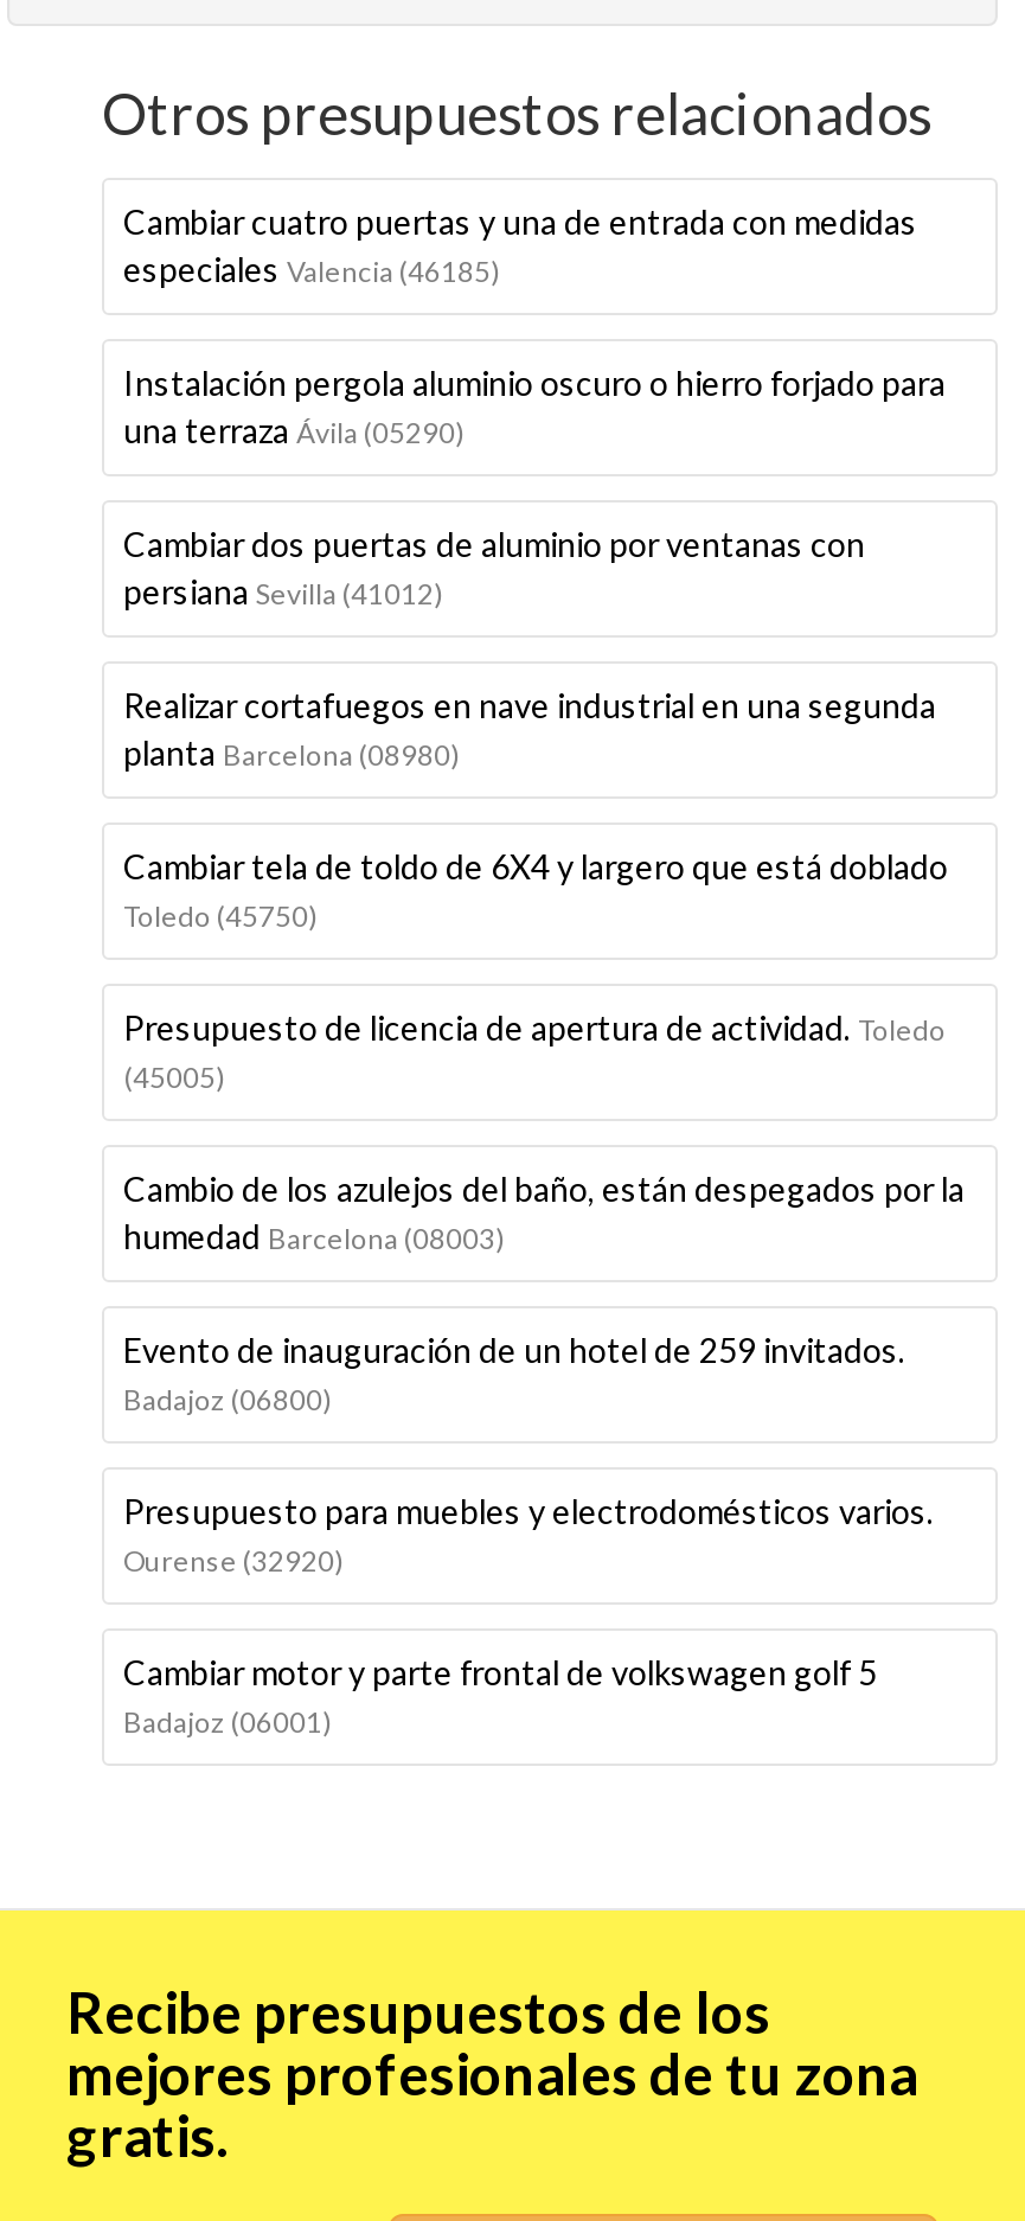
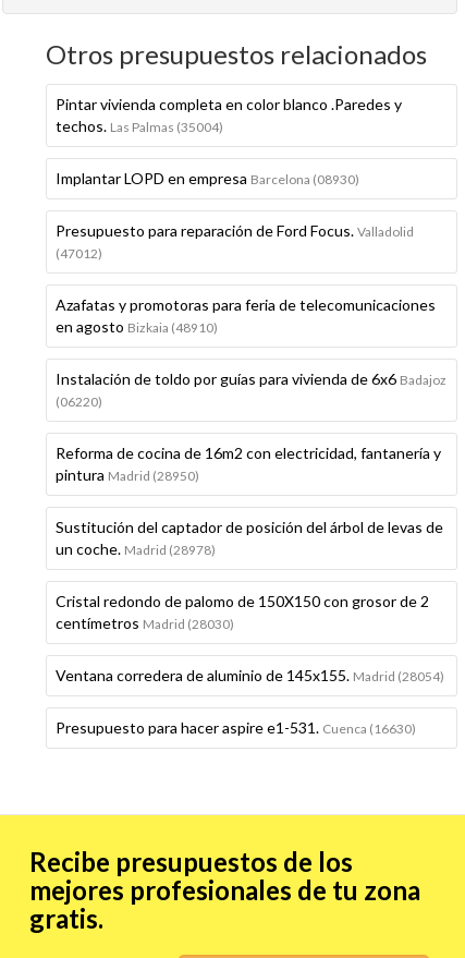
[123,201,917,289] Cambiar cuatro puertas y una de entrada con medidas | especiales Valencia (46185) -> [56,95,402,135] Pintar vivienda completa en color blanco .Paredes y | techos. Las Palmas (35004)
[123,363,946,450] Instalación pergola aluminio oscuro o hierro forjado para | una terraza Ávila (05290) -> [56,169,359,187] Implantar LOPD en empresa Barcelona (08930)
[123,524,865,612] Cambiar dos puertas de aluminio por ventanas con | persiana Sevilla (41012) -> [56,221,414,262] Presupuesto para reparación de Ford Focus. Valladolid | (47012)
[123,685,936,773] Realizar cortafuegos en nave industrial en una segunda | planta Barcelona (08980) -> [56,295,436,336] Azafatas y promotoras para feria de telecomunicaciones | en agosto Bizkaia (48910)
[123,846,948,934] Cambiar tela de toldo de 6X4 y largero que está doblado | Toledo (45750) -> [56,369,446,410] Instalación de toldo por guías para vivienda de 6x6 Badajoz | (06220)
[123,1007,946,1095] Presupuesto de licencia de apertura de actividad. Toledo | (45005) -> [56,444,441,484] Reforma de cocina de 16m2 con electricidad, fantanería y | pintura Madrid (28950)
[123,1169,965,1256] Cambio de los azulejos del baño, están despegados por la | humedad Barcelona (08003) -> [56,518,443,558] Sustitución del captador de posición del árbol de levas de | un coche. Madrid (28978)
[123,1330,905,1417] Evento de inauguración de un hotel de 259 invitados. | Badajoz (06800) -> [56,592,429,632] Cristal redondo de palomo de 150X150 con grosor de 2 | centímetros Madrid (28030)
[123,1491,934,1579] Presupuesto para muebles y electrodomésticos varios. | Ourense (32920) -> [56,666,444,684] Ventana corredera de aluminio de 145x155. Madrid (28054)
[123,1652,877,1740] Cambiar motor y parte frontal de volkswagen golf 5 | Badajoz (06001) -> [56,718,416,737] Presupuesto para hacer aspire e1-531. Cuenca (16630)

